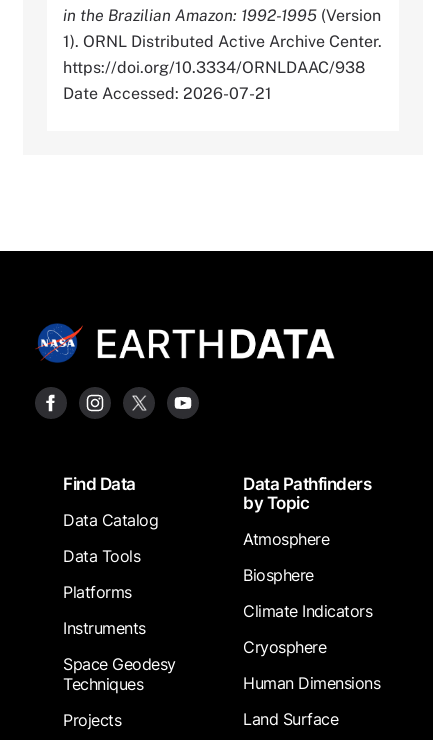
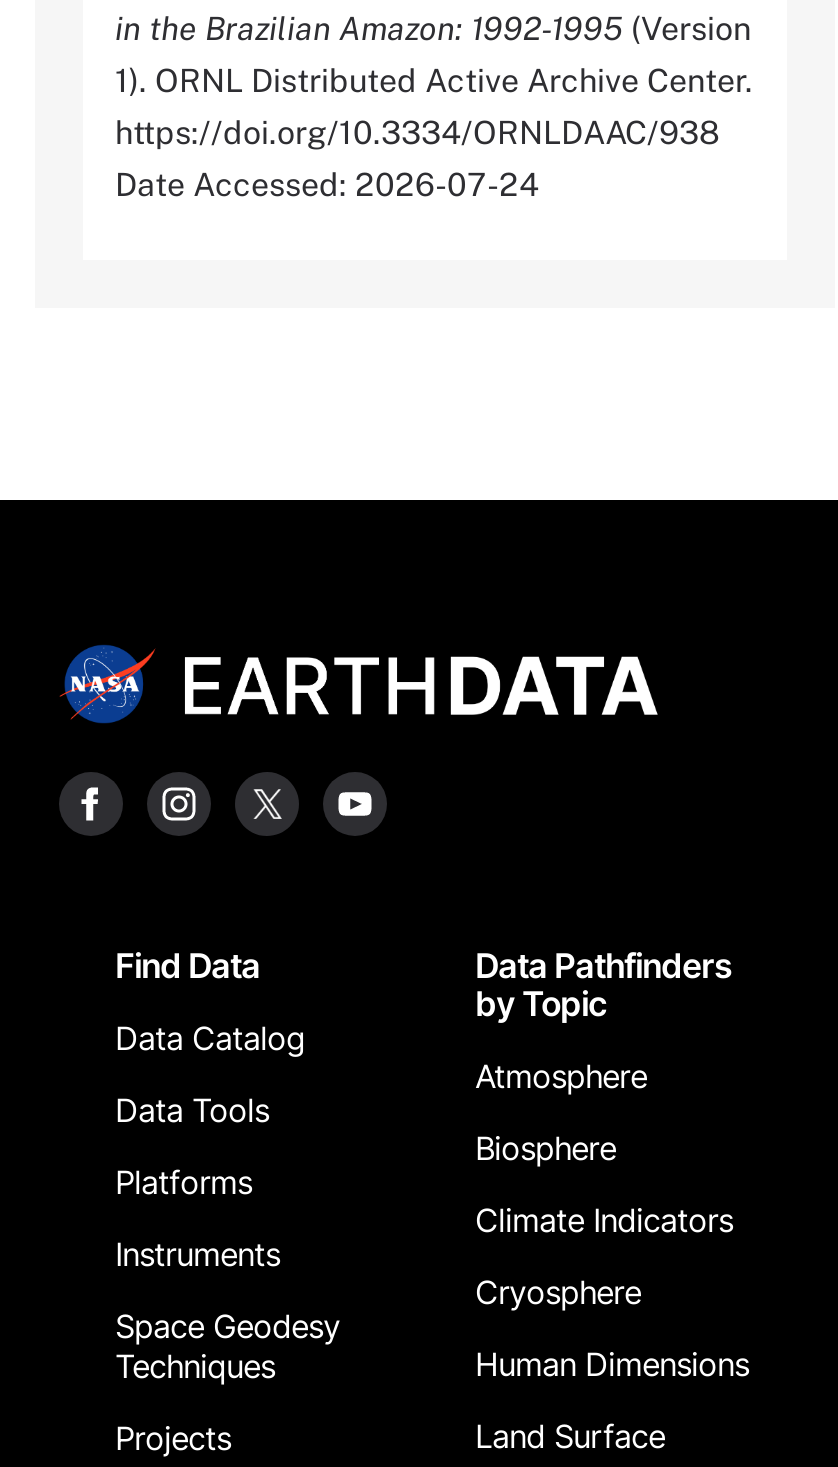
[63,84,272,103] Date Accessed: 2026-07-21 -> [115,166,539,204] Date Accessed: 2026-07-24

